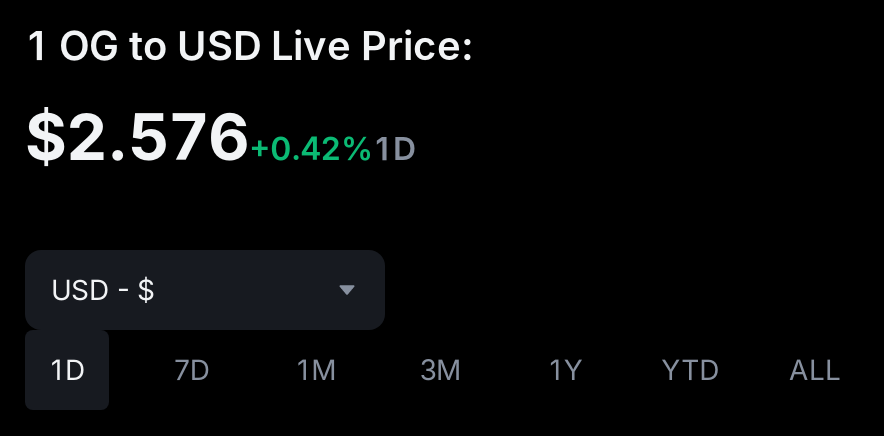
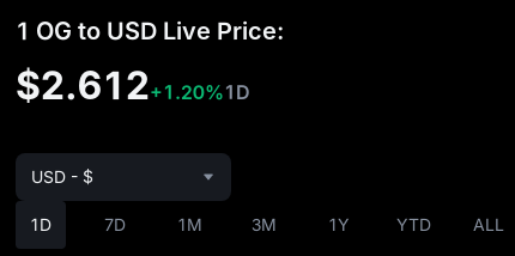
[25,99,417,177] $2.576+0.42%1D -> [16,63,250,109] $2.612+1.20%1D

